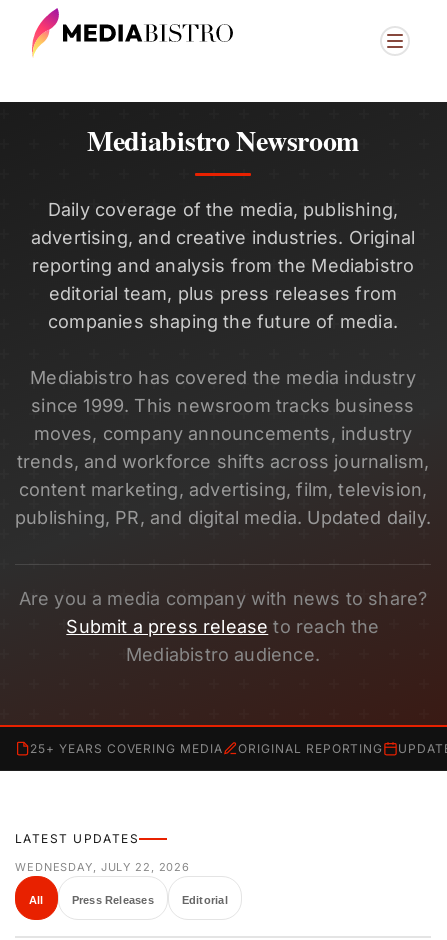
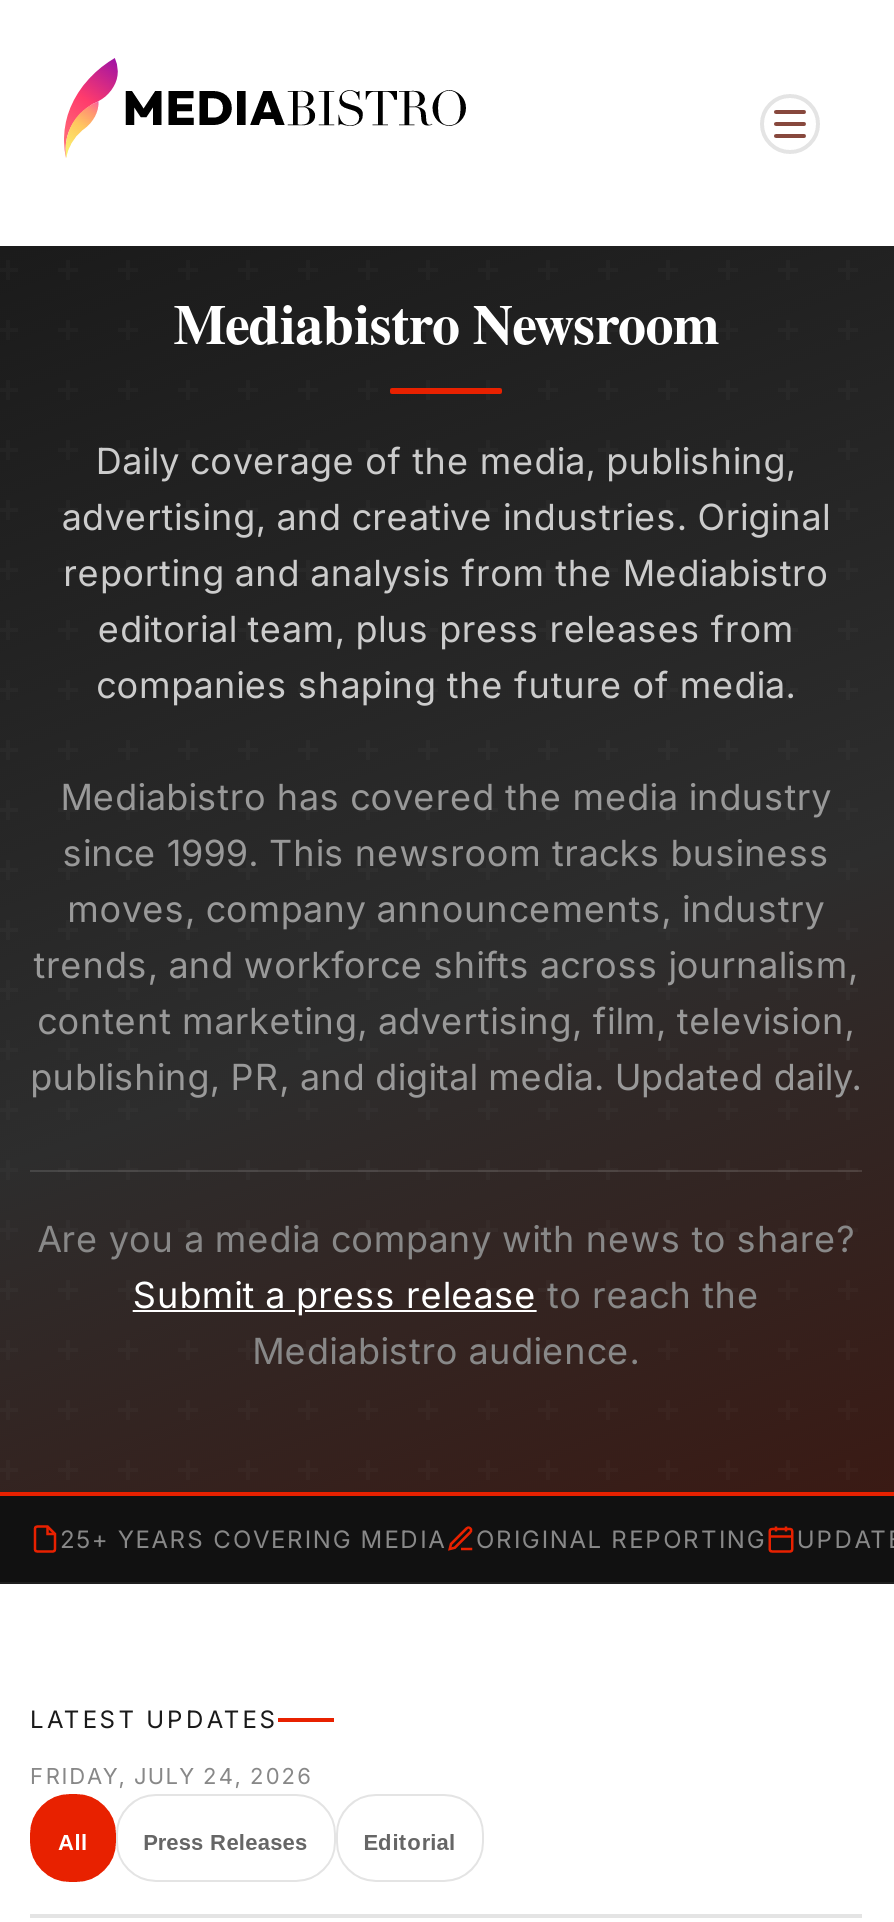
[15,860,190,874] WEDNESDAY, JULY 22, 2026 -> [30,1762,313,1790] FRIDAY, JULY 24, 2026

